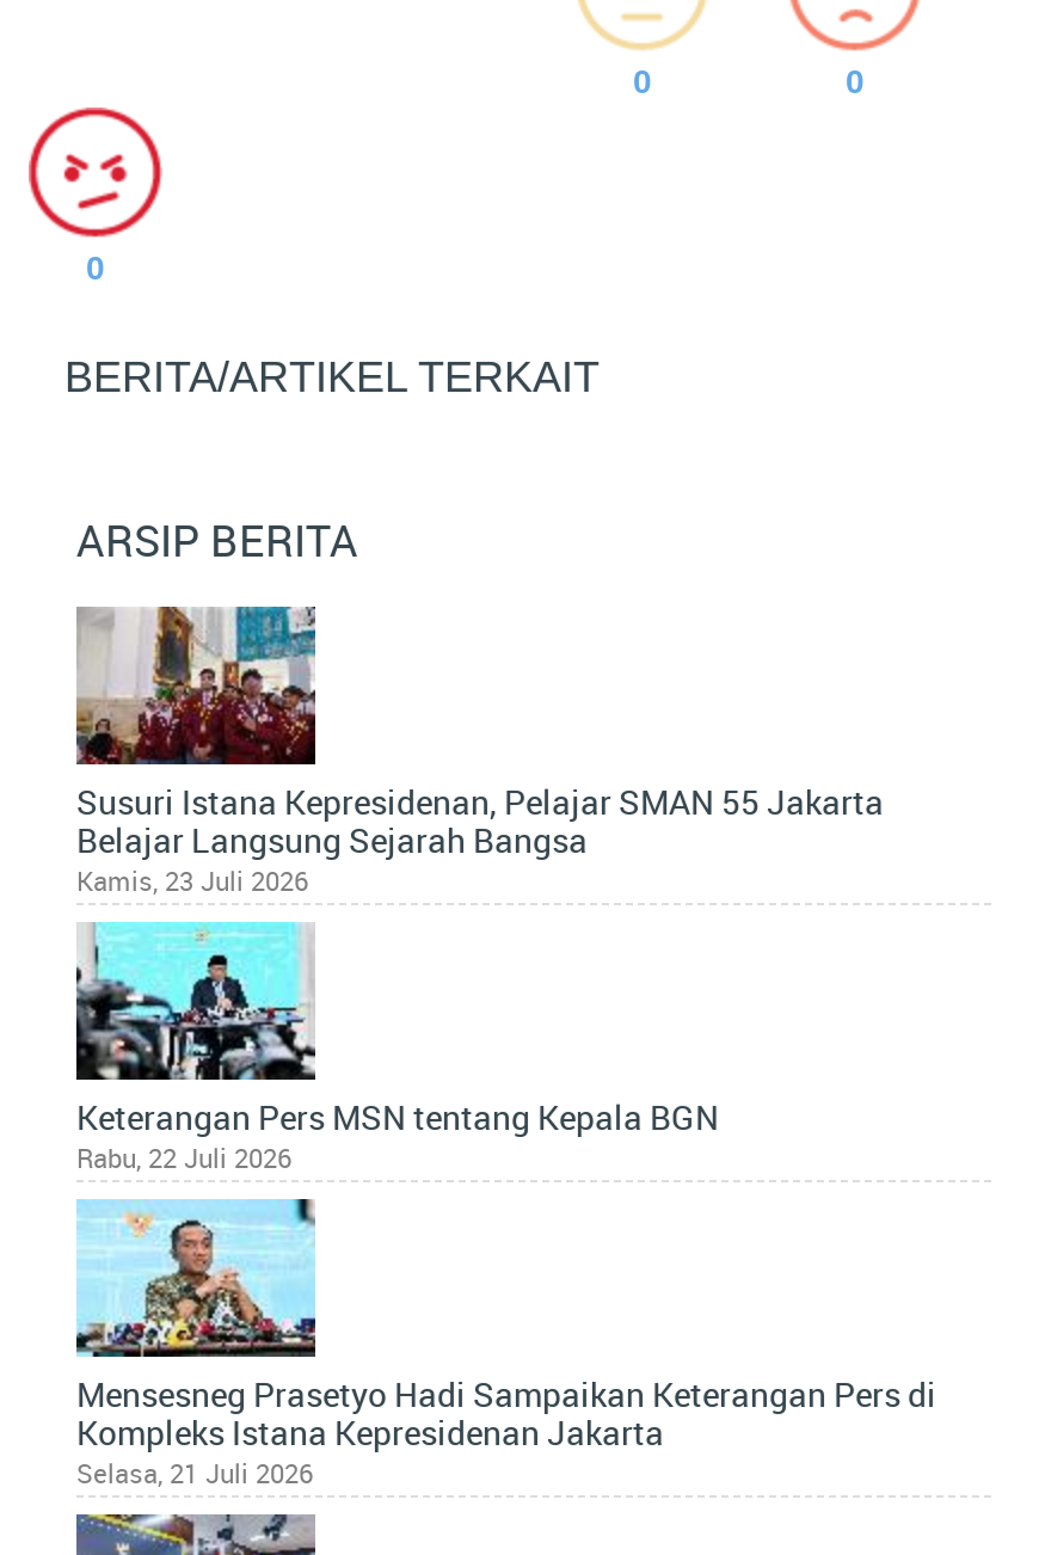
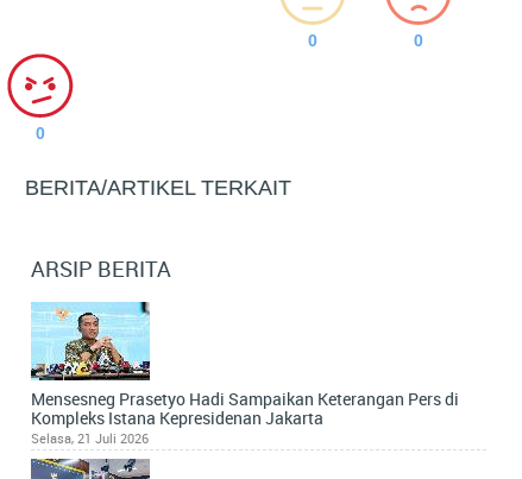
[74,604,884,898] [image] | Susuri Istana Kepresidenan, Pelajar SMAN 55 Jakarta | Belajar Langsung Sejarah Bangsa | Kamis, 23 Juli 2026 -> none
[74,920,719,1175] [image] | Keterangan Pers MSN tentang Kepala BGN | Rabu, 22 Juli 2026 -> none

